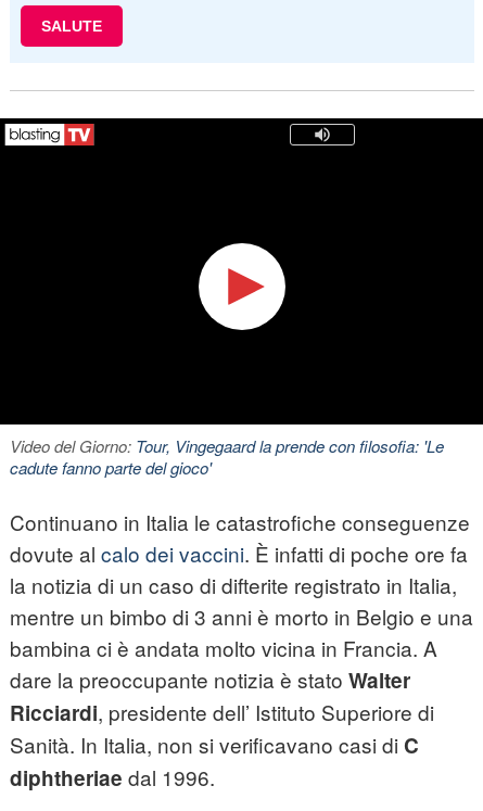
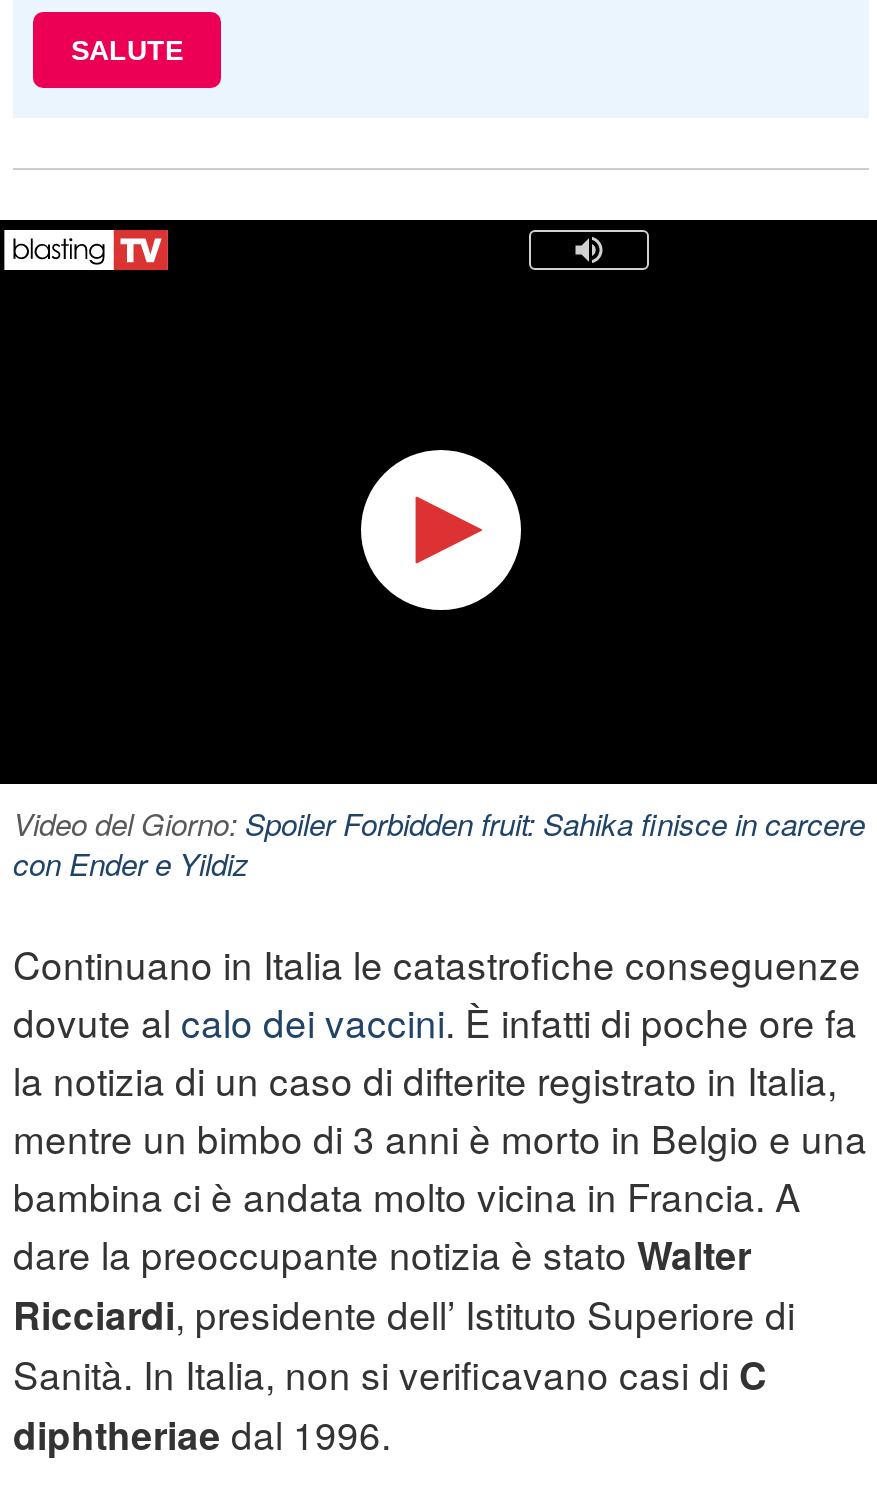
[10,435,444,479] Video del Giorno: Tour, Vingegaard la prende con filosofia: 'Le | cadute fanno parte del gioco' -> [13,803,865,885] Video del Giorno: Spoiler Forbidden fruit: Sahika finisce in carcere | con Ender e Yildiz

